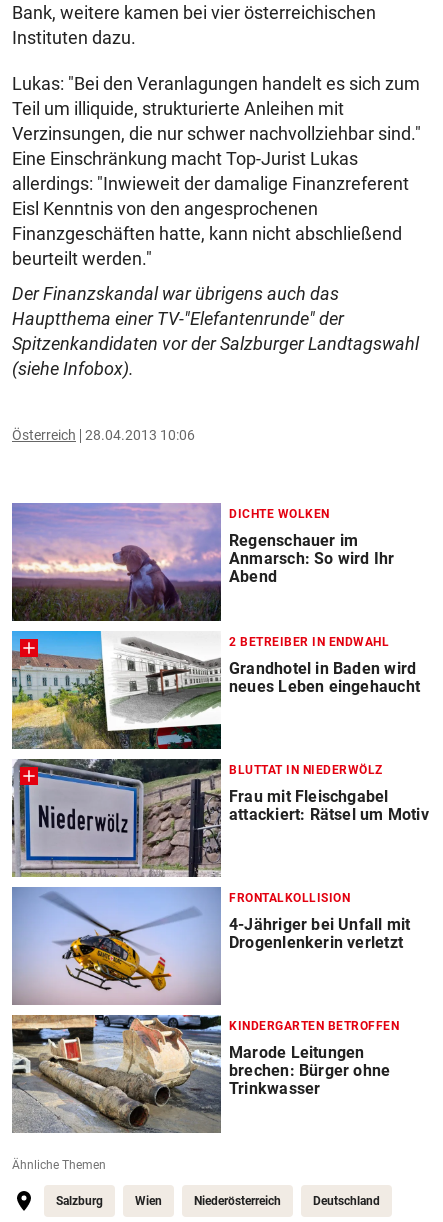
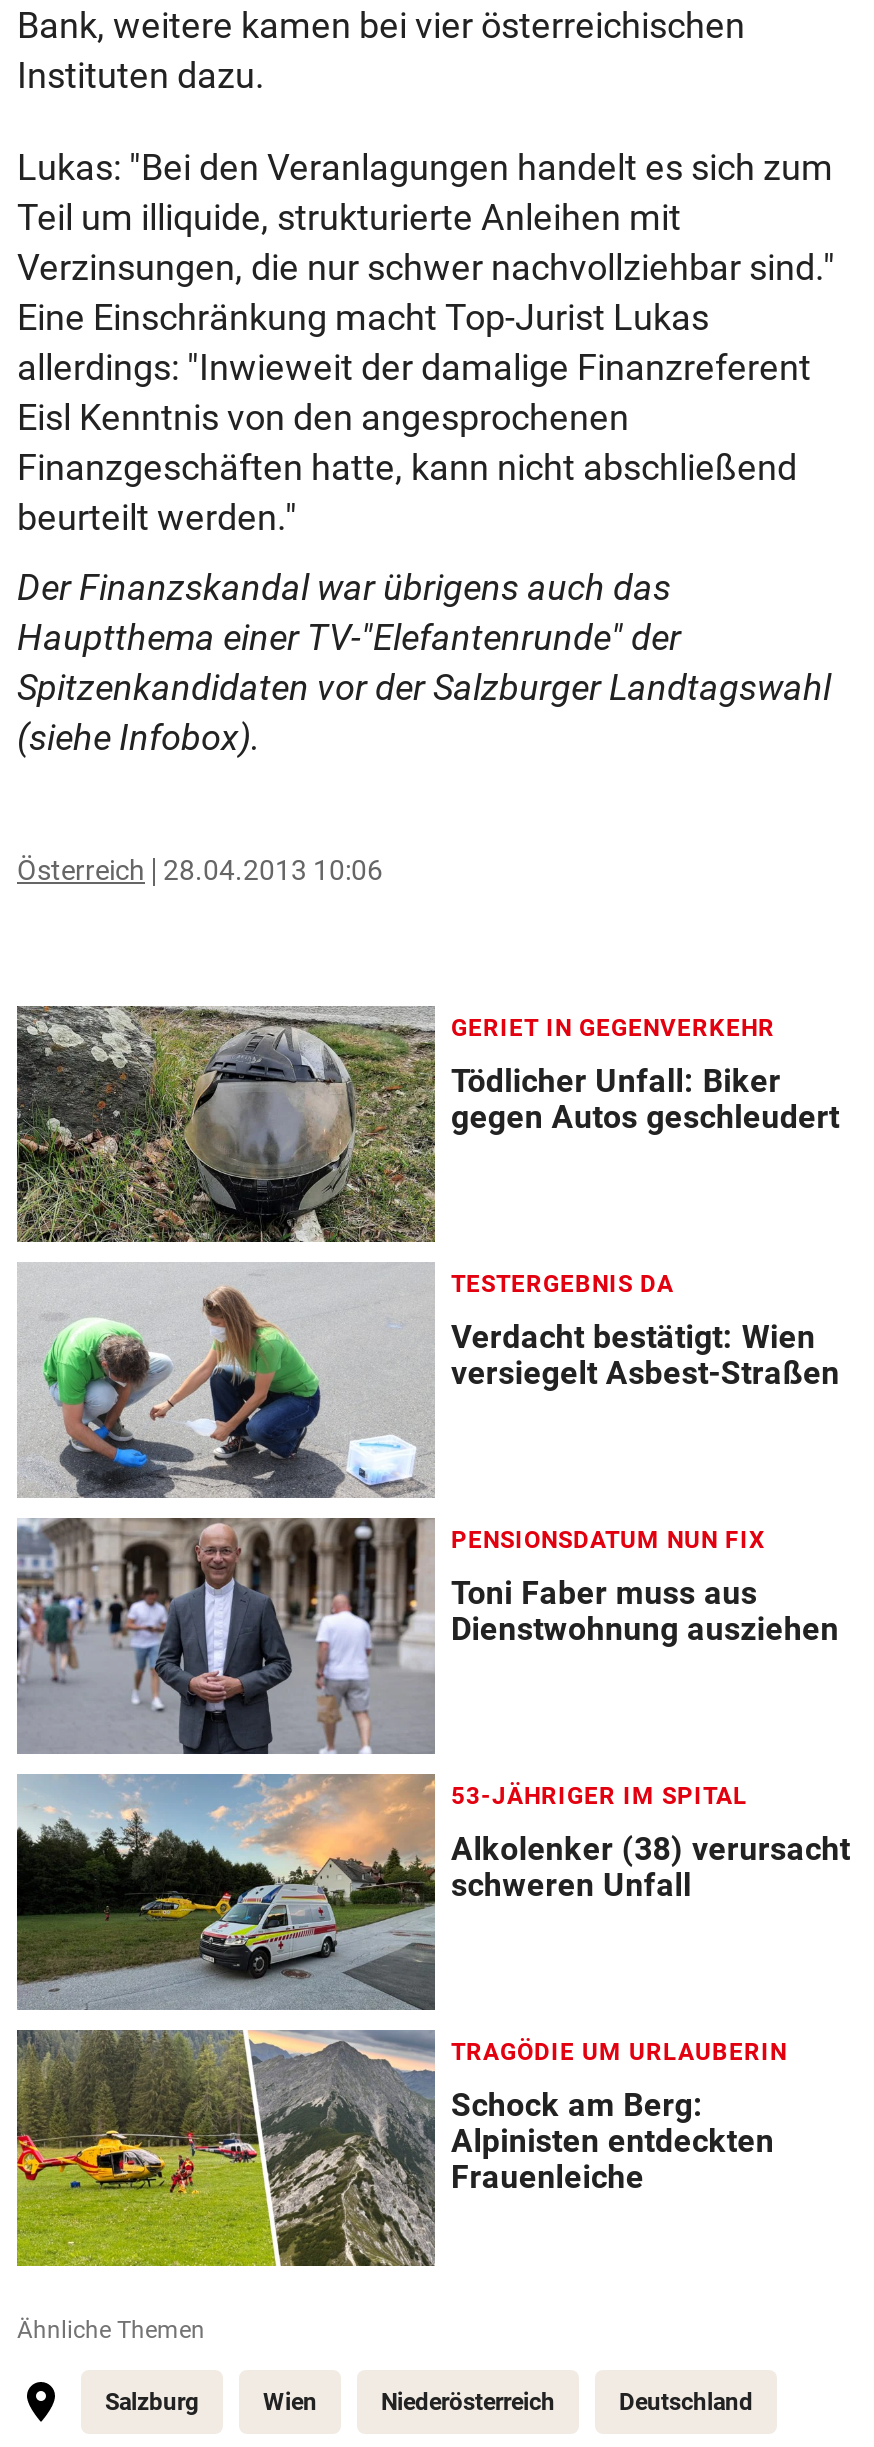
[11,502,329,622] [image] | DICHTE WOLKEN -> [15,1004,775,1244] [image] | GERIET IN GEGENVERKEHR
[229,531,394,586] Regenschauer im | Anmarsch: So wird Ihr | Abend -> [451,1062,839,1136] Tödlicher Unfall: Biker | gegen Autos geschleudert
[11,630,389,750] [image] | 2 BETREIBER IN ENDWAHL -> [17,1262,674,1500] [image] | TESTERGEBNIS DA
[229,659,420,696] Grandhotel in Baden wird | neues Leben eingehaucht -> [451,1318,840,1392] Verdacht bestätigt: Wien | versiegelt Asbest-Straßen
[12,758,382,878] [image] | BLUTTAT IN NIEDERWÖLZ -> [15,1516,766,1754] [image] | PENSIONSDATUM NUN FIX
[229,787,429,824] Frau mit Fleischgabel | attackiert: Rätsel um Motiv -> [451,1574,839,1648] Toni Faber muss aus | Dienstwohnung ausziehen
[12,887,350,1005] [image] | FRONTALKOLLISION -> [15,1772,748,2010] [image] | 53-JÄHRIGER IM SPITAL
[229,915,410,952] 4-Jähriger bei Unfall mit | Drogenlenkerin verletzt -> [451,1831,850,1905] Alkolenker (38) verursacht | schweren Unfall
[11,1014,399,1134] [image] | KINDERGARTEN BETROFFEN -> [15,2028,787,2268] [image] | TRAGÖDIE UM URLAUBERIN
[229,1043,390,1098] Marode Leitungen | brechen: Bürger ohne | Trinkwasser -> [451,2087,774,2197] Schock am Berg: | Alpinisten entdeckten | Frauenleiche

